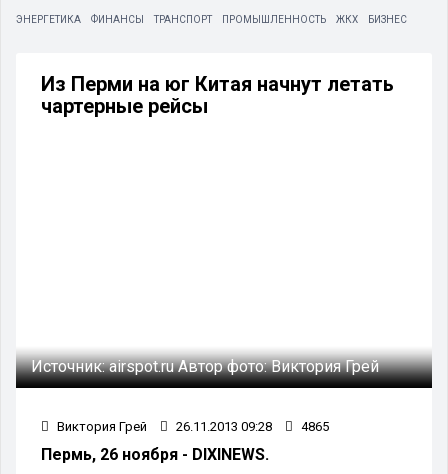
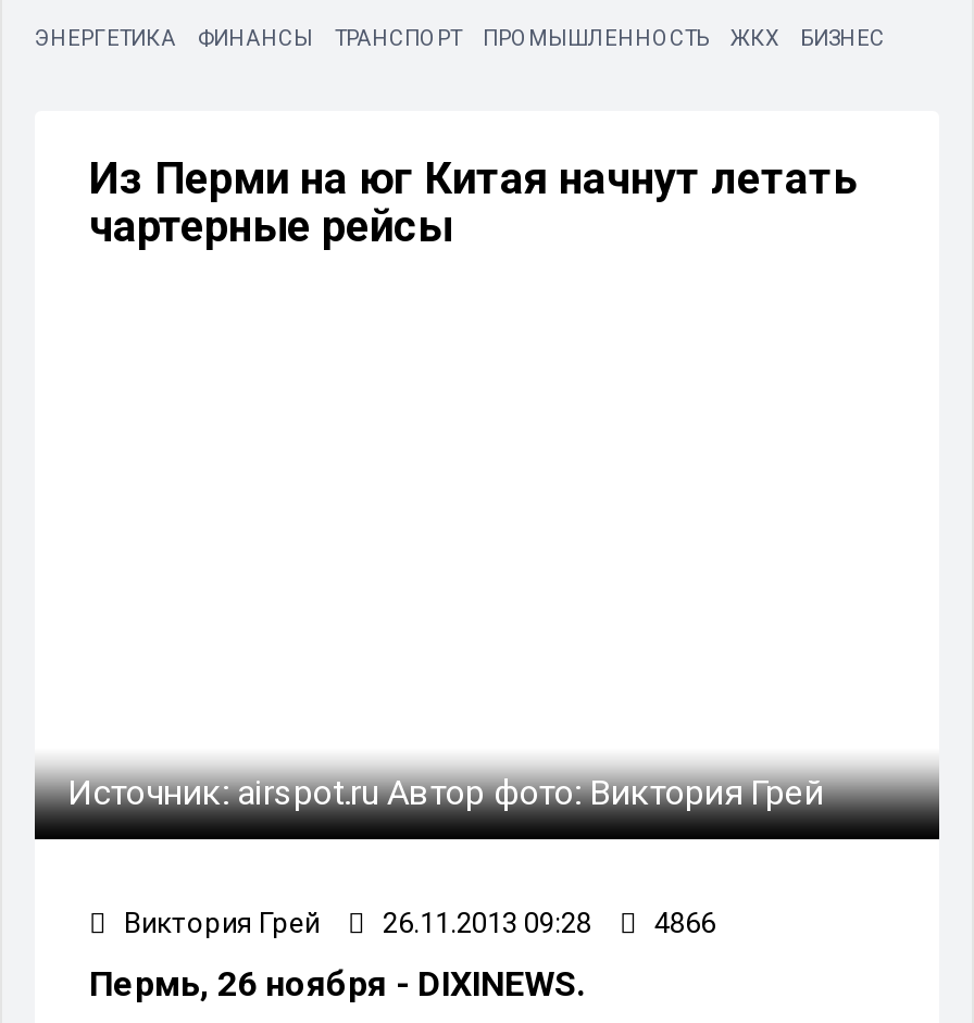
[54,419,329,434] Виктория Грей 26.11.2013 09:28 4865 -> [117,906,715,939] Виктория Грей 26.11.2013 09:28 4866

